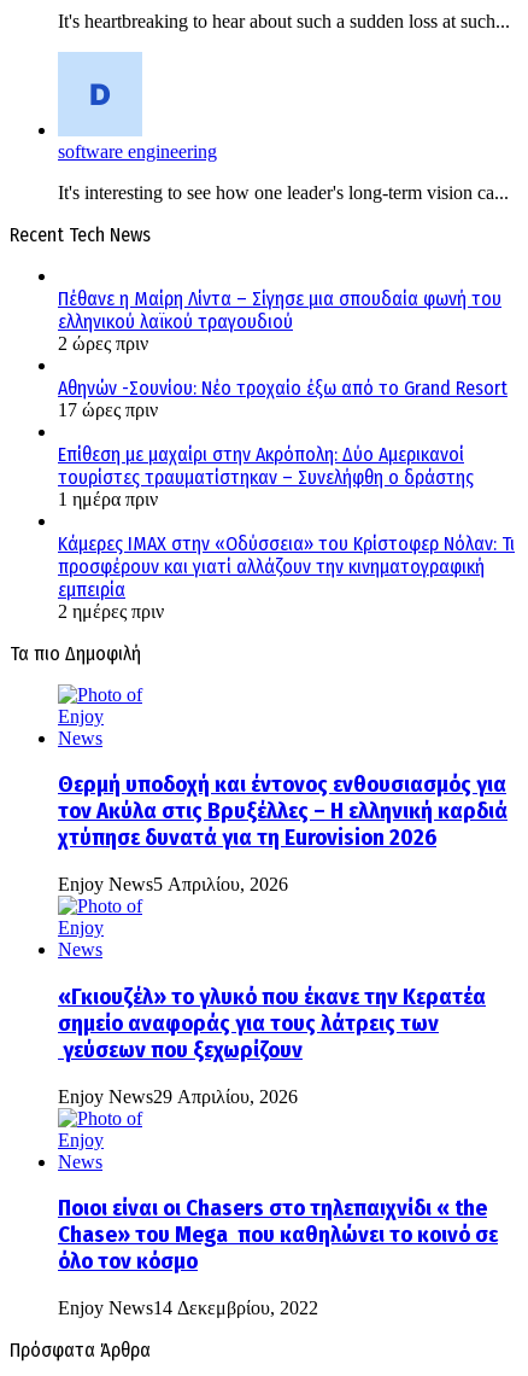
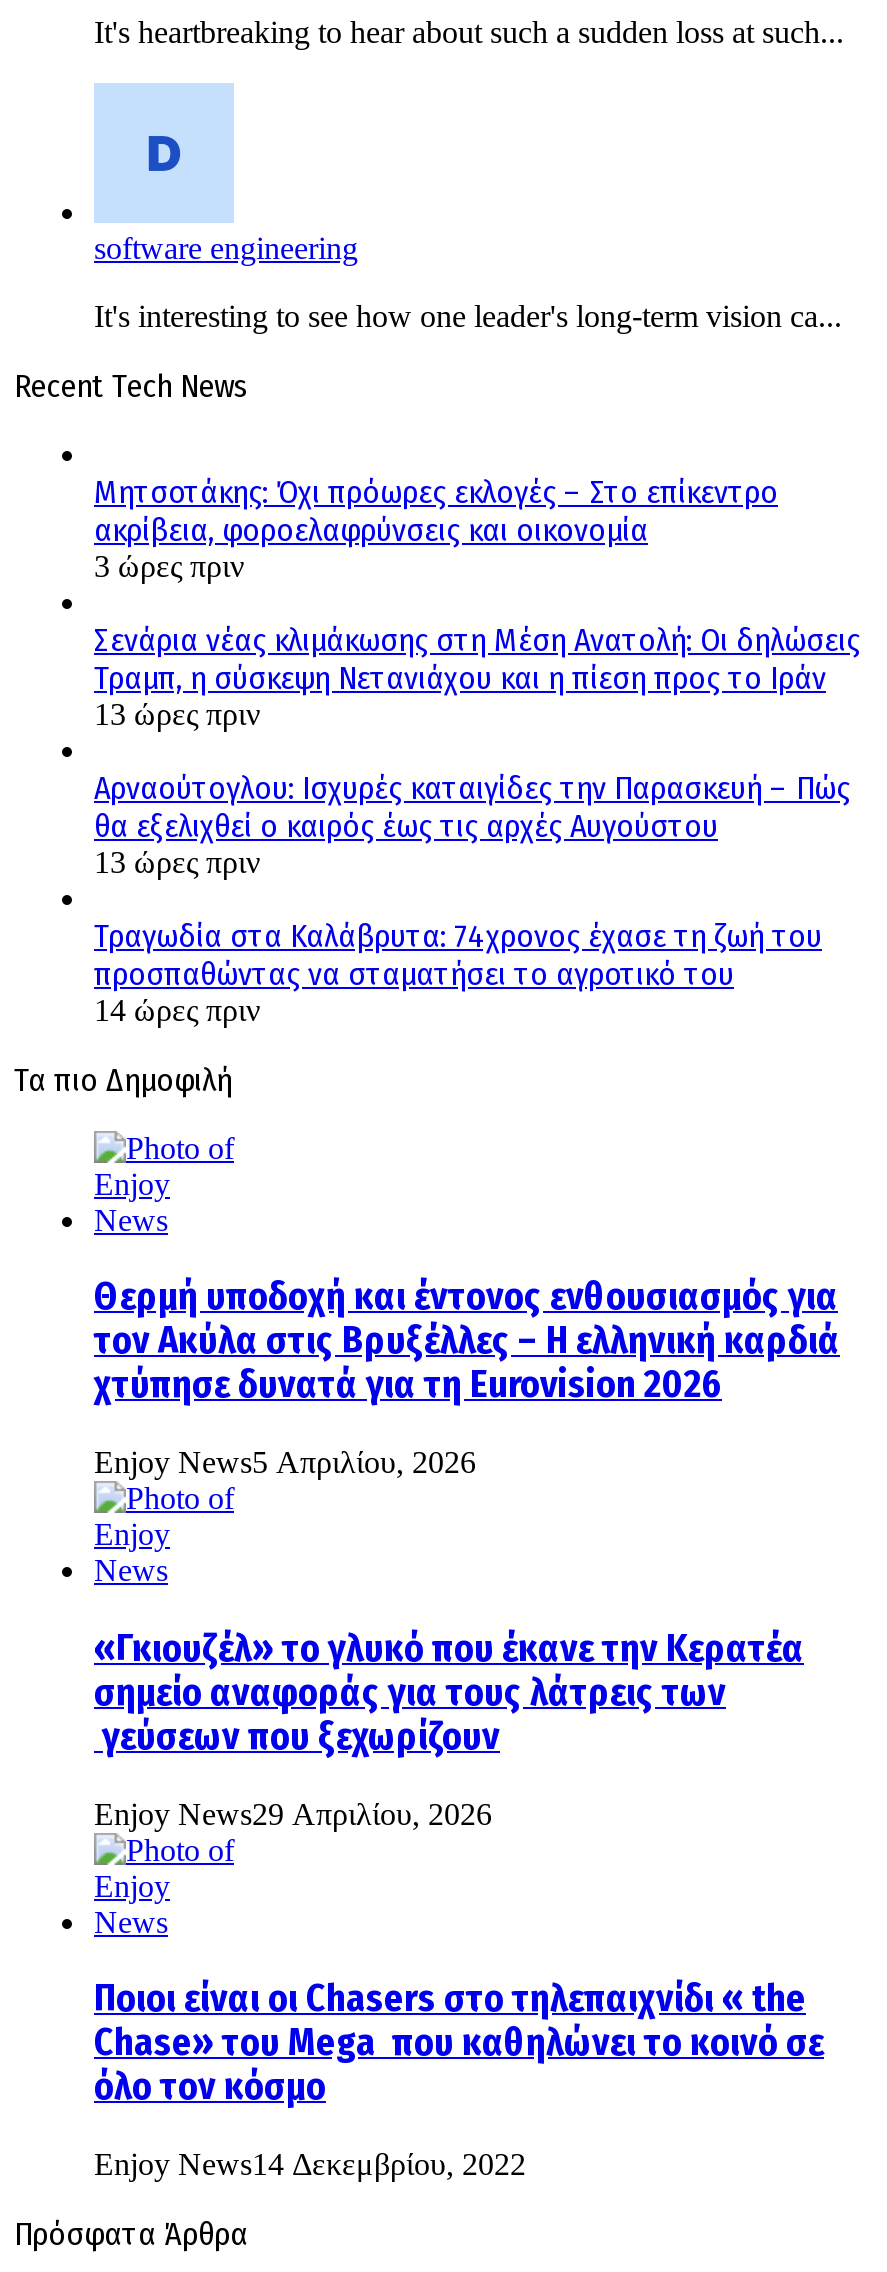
[58,287,501,353] Πέθανε η Μαίρη Λίντα – Σίγησε μια σπουδαία φωνή του | ελληνικού λαϊκού τραγουδιού | 2 ώρες πριν -> [94,472,778,582] Μητσοτάκης: Όχι πρόωρες εκλογές – Στο επίκεντρο | ακρίβεια, φοροελαφρύνσεις και οικονομία | 3 ώρες πριν
[58,376,508,420] Αθηνών -Σουνίου: Νέο τροχαίο έξω από το Grand Resort | 17 ώρες πριν -> [94,620,860,730] Σενάρια νέας κλιμάκωσης στη Μέση Ανατολή: Οι δηλώσεις | Τραμπ, η σύσκεψη Νετανιάχου και η πίεση προς το Ιράν | 13 ώρες πριν
[58,443,474,509] Επίθεση με μαχαίρι στην Ακρόπολη: Δύο Αμερικανοί | τουρίστες τραυματίστηκαν – Συνελήφθη ο δράστης | 1 ημέρα πριν -> [94,768,850,878] Αρναούτογλου: Ισχυρές καταιγίδες την Παρασκευή – Πώς | θα εξελιχθεί ο καιρός έως τις αρχές Αυγούστου | 13 ώρες πριν
[58,532,515,621] Κάμερες IMAX στην «Οδύσσεια» του Κρίστοφερ Νόλαν: Τι | προσφέρουν και γιατί αλλάζουν την κινηματογραφική | εμπειρία | 2 ημέρες πριν -> [94,916,822,1026] Τραγωδία στα Καλάβρυτα: 74χρονος έχασε τη ζωή του | προσπαθώντας να σταματήσει το αγροτικό του | 14 ώρες πριν

